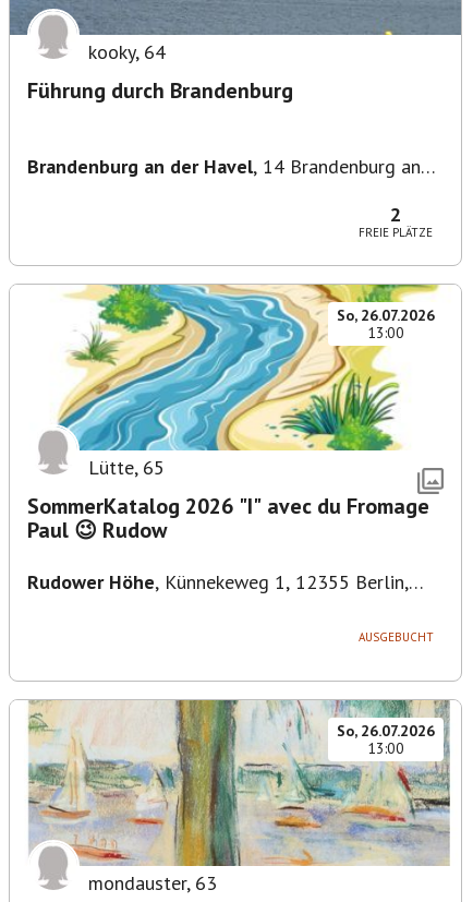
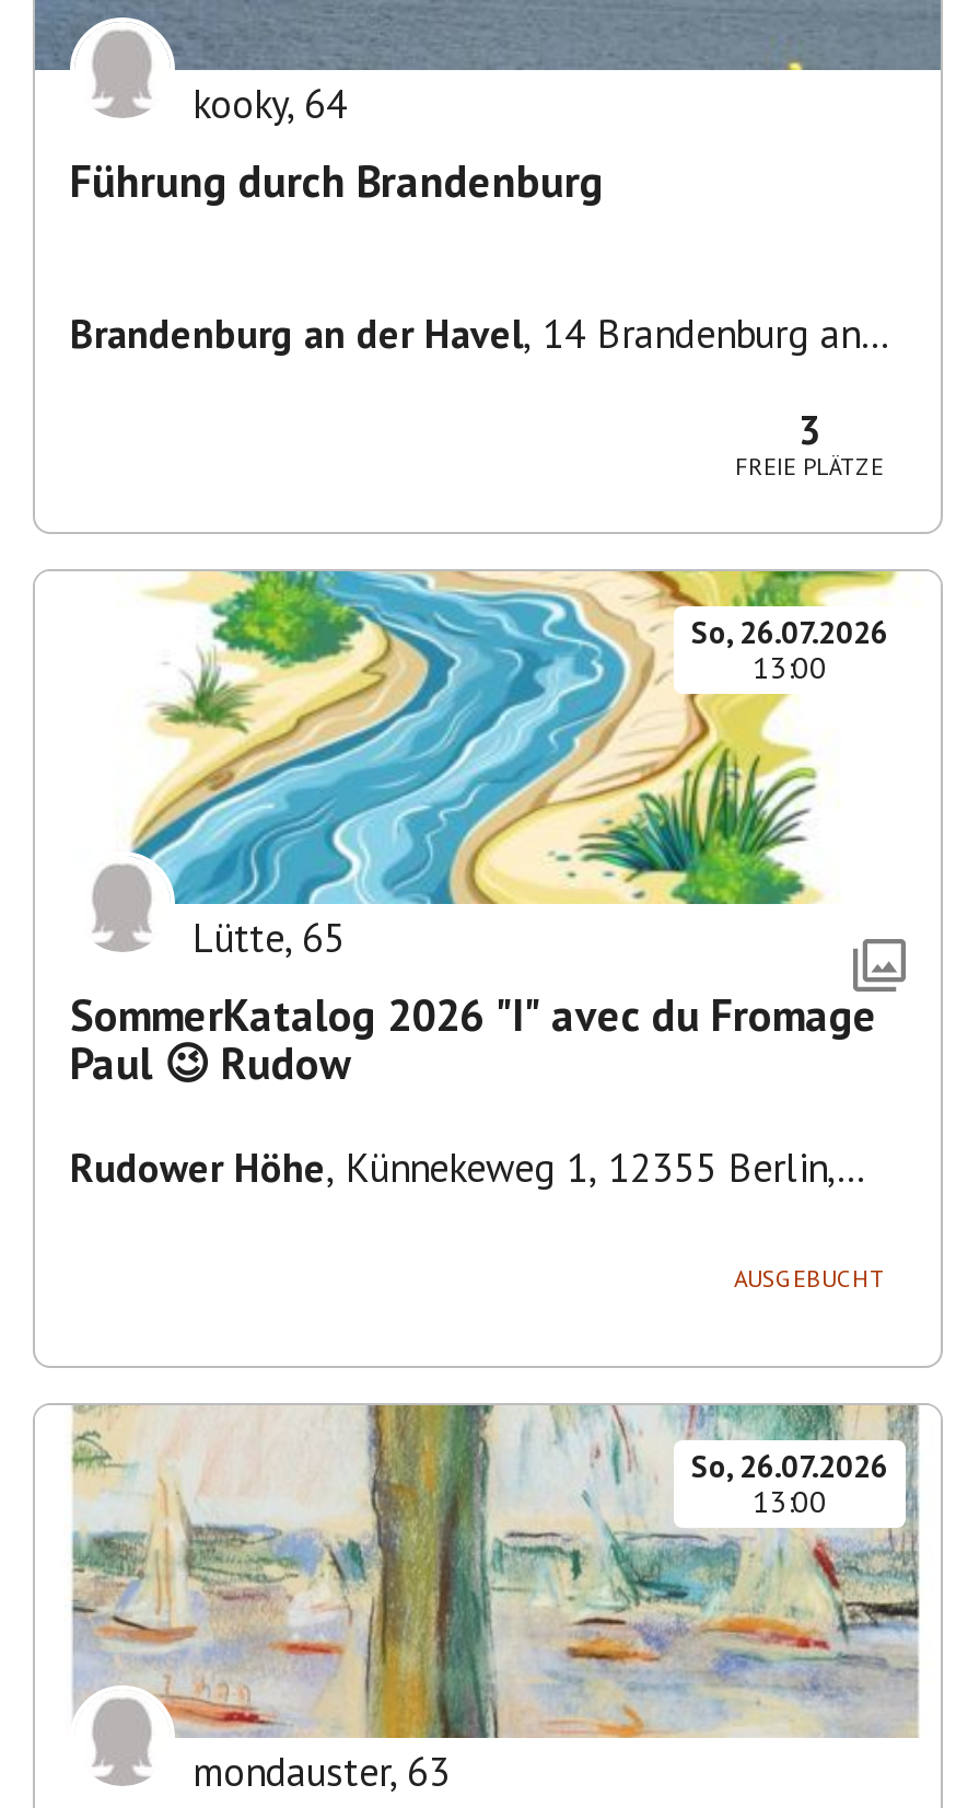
[390,202,401,227] 2 -> [798,405,820,455] 3

